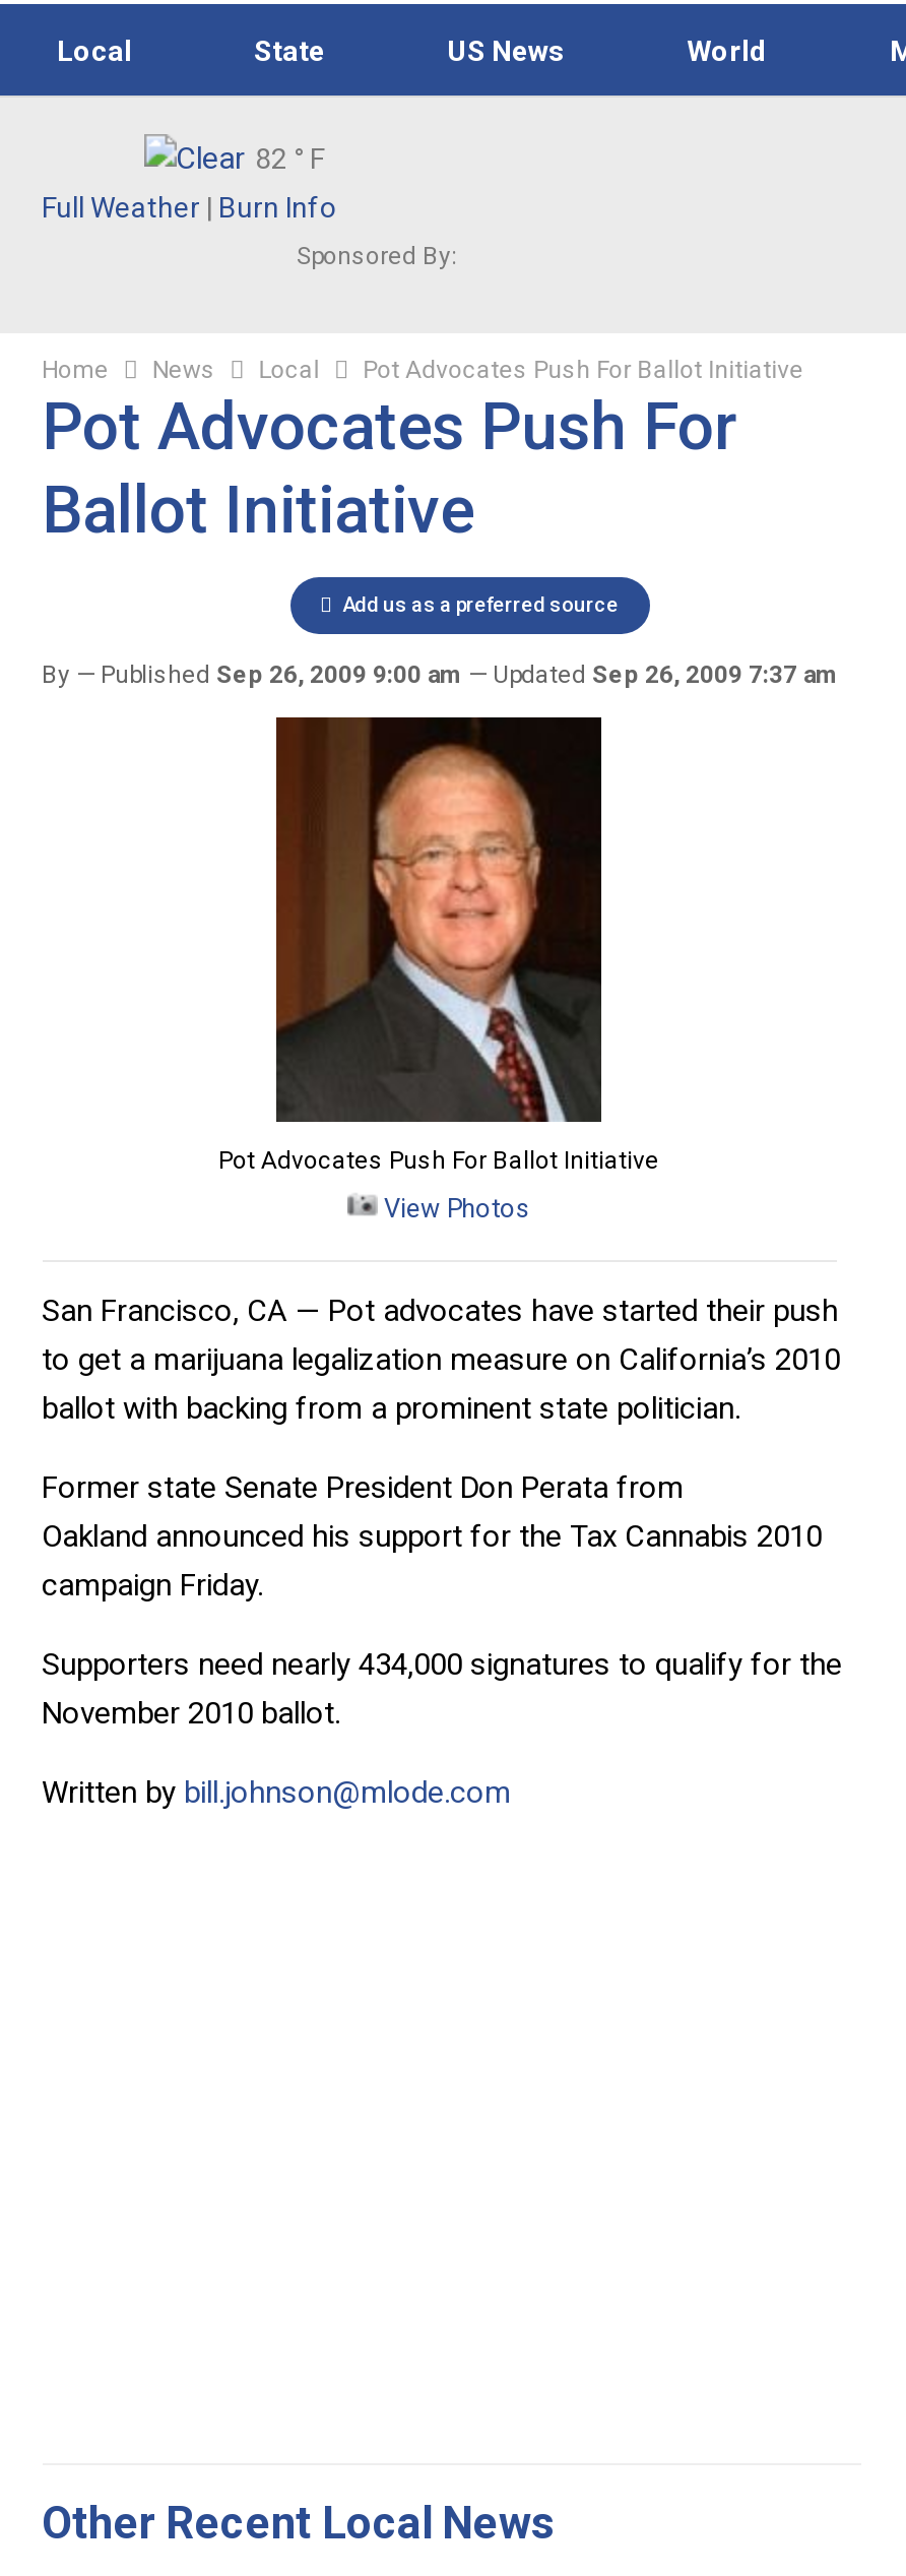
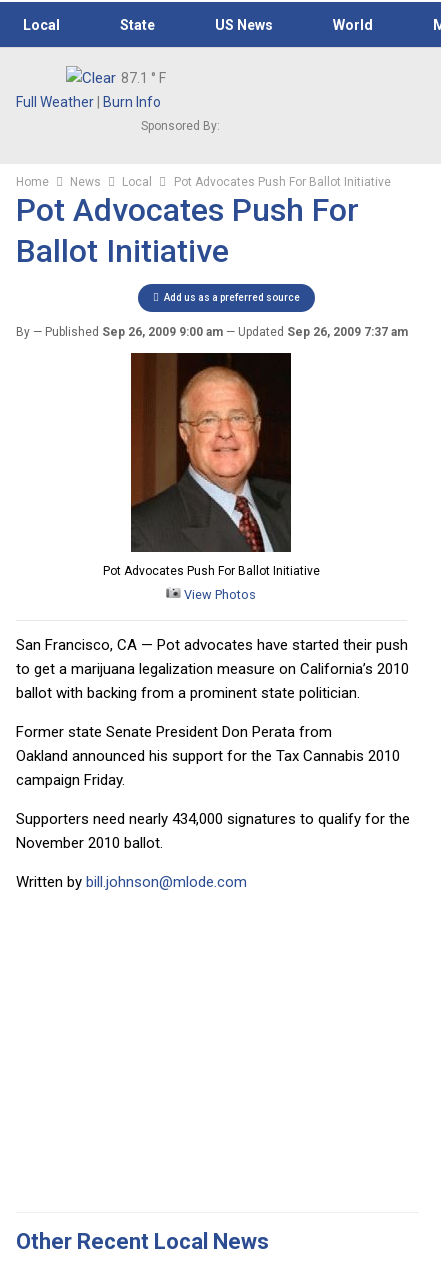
[255,142,324,175] 82 ° F -> [120,70,165,86] 87.1 ° F

